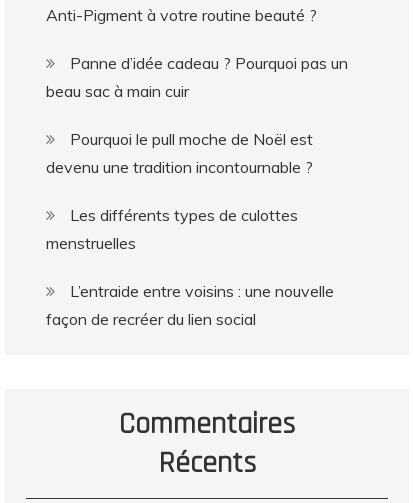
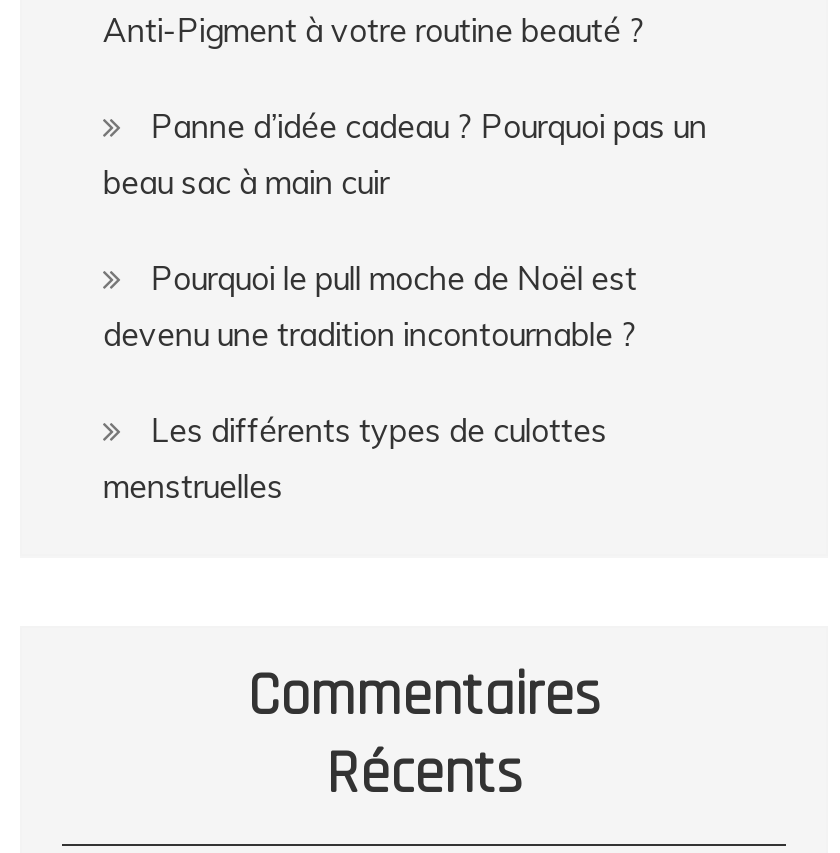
[46,281,334,329] L’entraide entre voisins : une nouvelle | façon de recréer du lien social -> none

